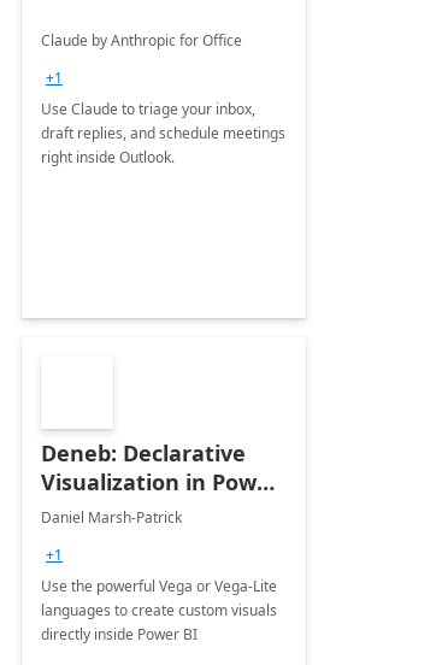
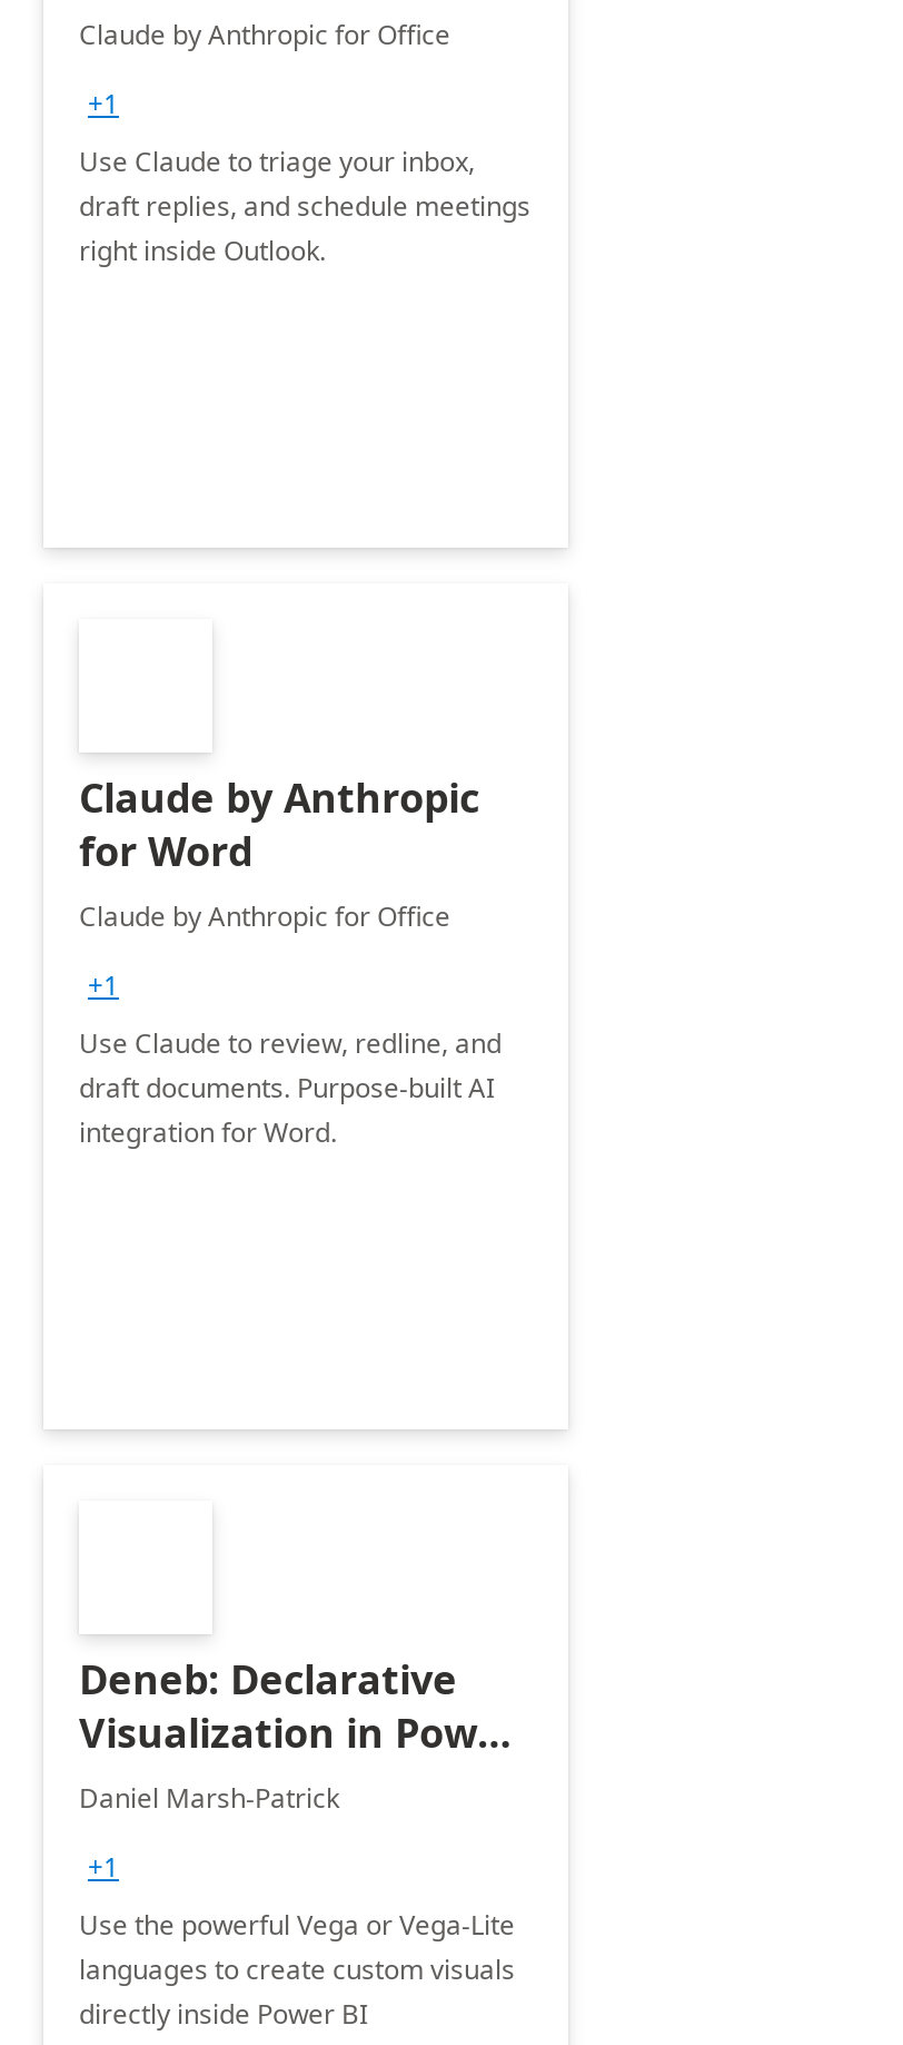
none -> [79,770,502,1151] Claude by Anthropic | for Word | Claude by Anthropic for Office | +1 | Use Claude to review, redline, and | draft documents. Purpose-built AI | integration for Word.

